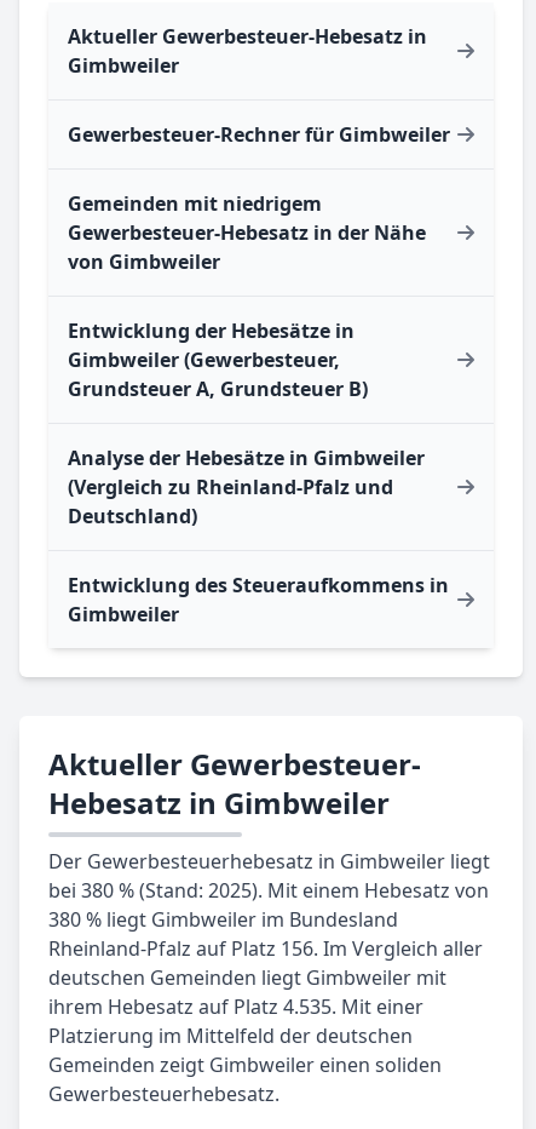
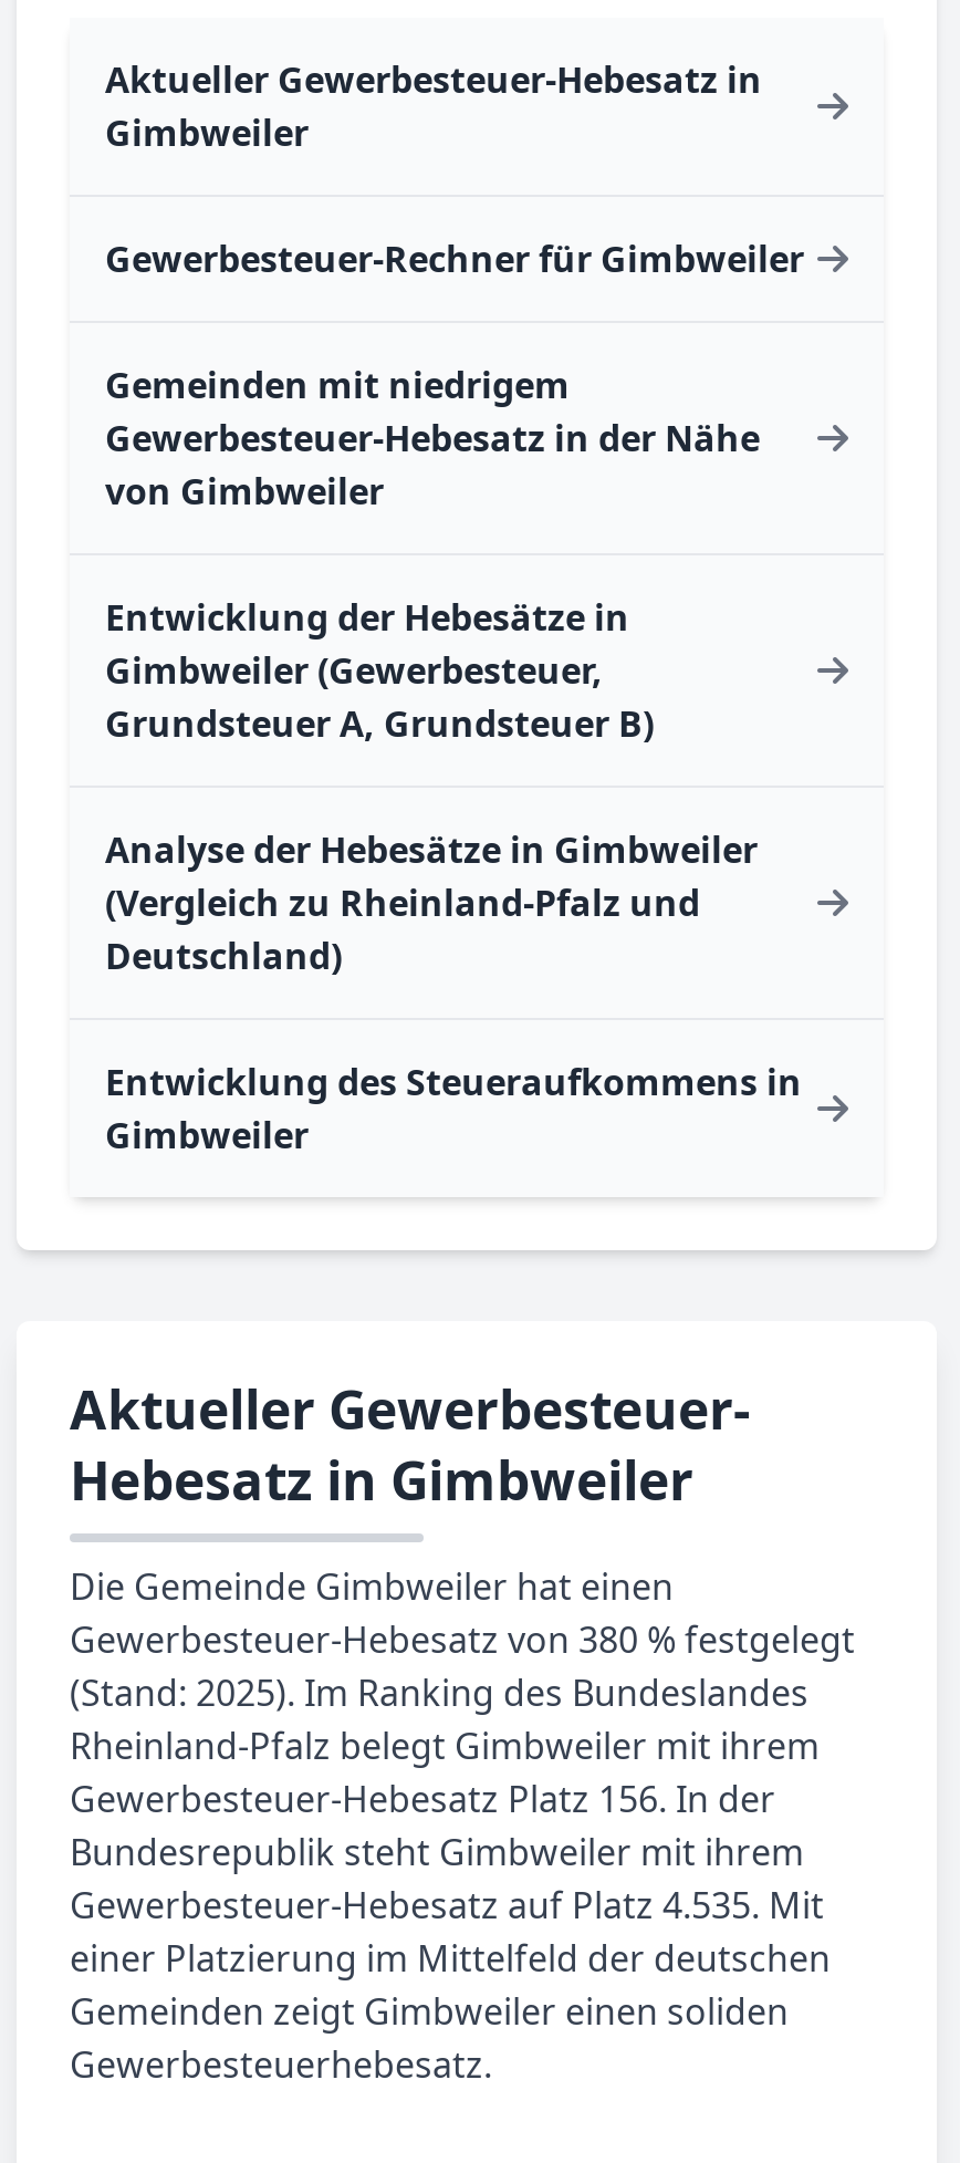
[48,848,490,1049] Der Gewerbesteuerhebesatz in Gimbweiler liegt | bei 380 % (Stand: 2025). Mit einem Hebesatz von | 380 % liegt Gimbweiler im Bundesland | Rheinland-Pfalz auf Platz 156. Im Vergleich aller | deutschen Gemeinden liegt Gimbweiler mit | ihrem Hebesatz auf Platz 4.535. Mit einer | Platzierung im Mittelfeld der deutschen -> [70,1562,855,1983] Die Gemeinde Gimbweiler hat einen | Gewerbesteuer-Hebesatz von 380 % festgelegt | (Stand: 2025). Im Ranking des Bundeslandes | Rheinland-Pfalz belegt Gimbweiler mit ihrem | Gewerbesteuer-Hebesatz Platz 156. In der | Bundesrepublik steht Gimbweiler mit ihrem | Gewerbesteuer-Hebesatz auf Platz 4.535. Mit | einer Platzierung im Mittelfeld der deutschen

